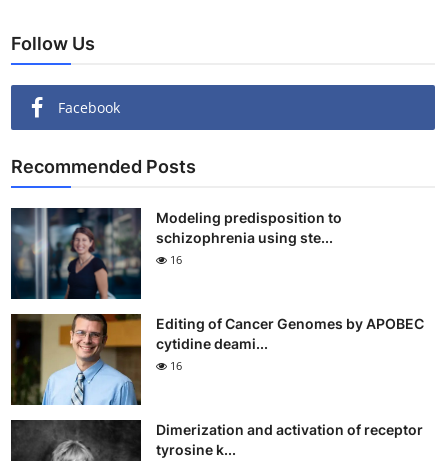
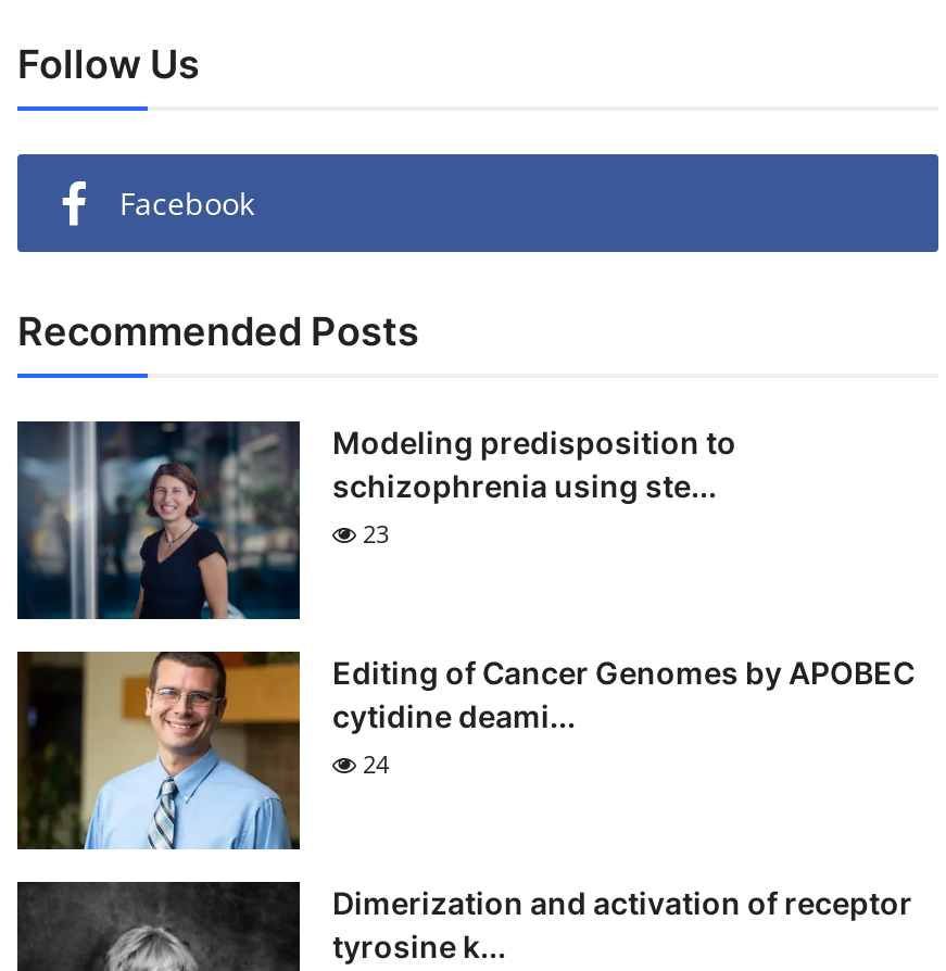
[167,252,182,267] 16 -> [356,517,389,549] 23
[167,358,182,373] 16 -> [356,747,389,779] 24

